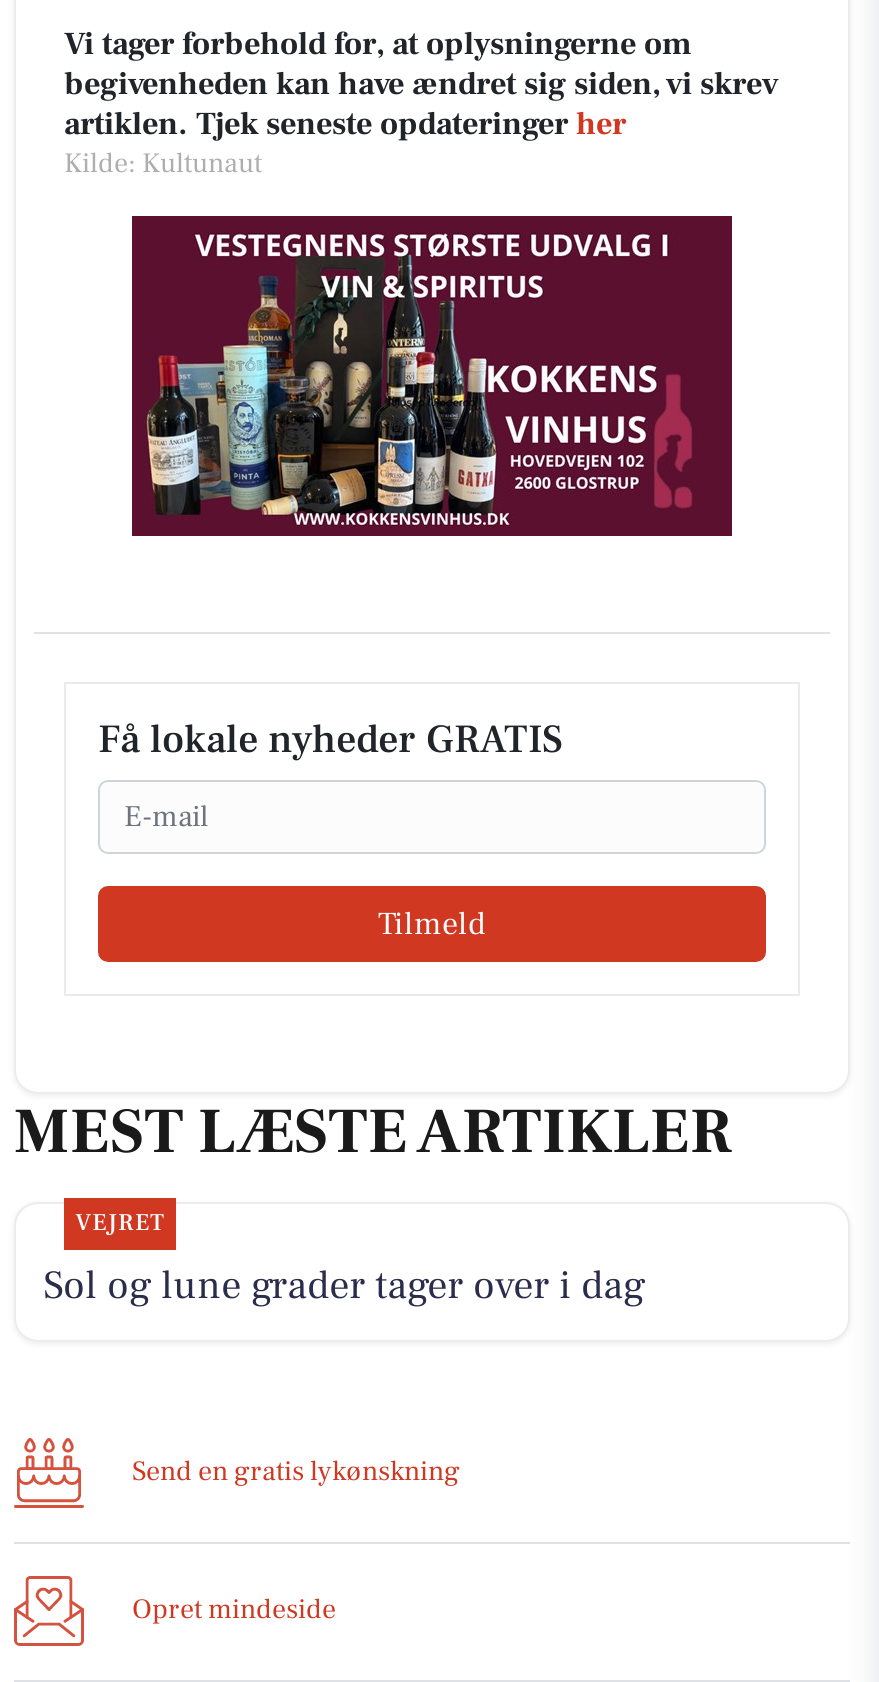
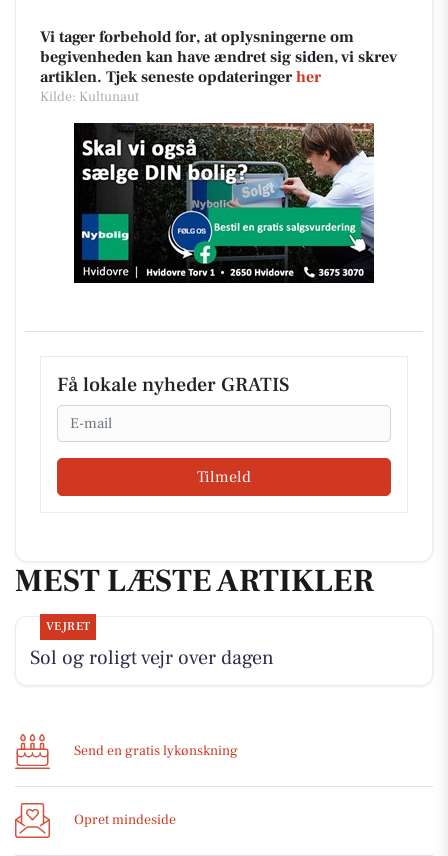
[132,214,734,536] [image] -> [74,122,375,283] [image]
[43,1261,645,1313] Sol og lune grader tager over i dag -> [30,645,274,671] Sol og roligt vejr over dagen

